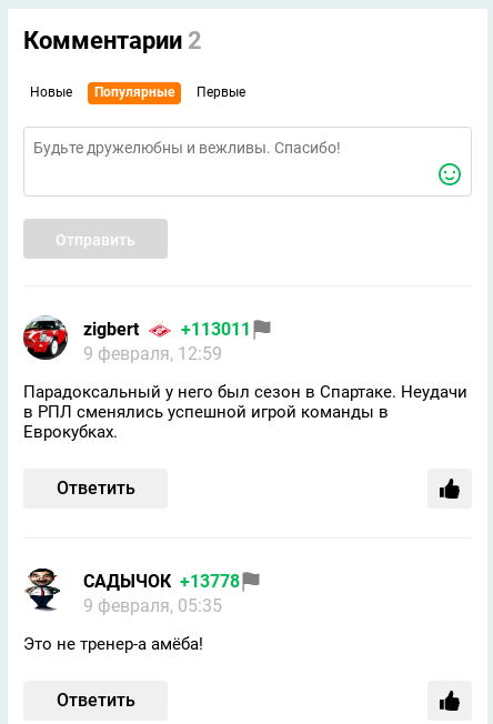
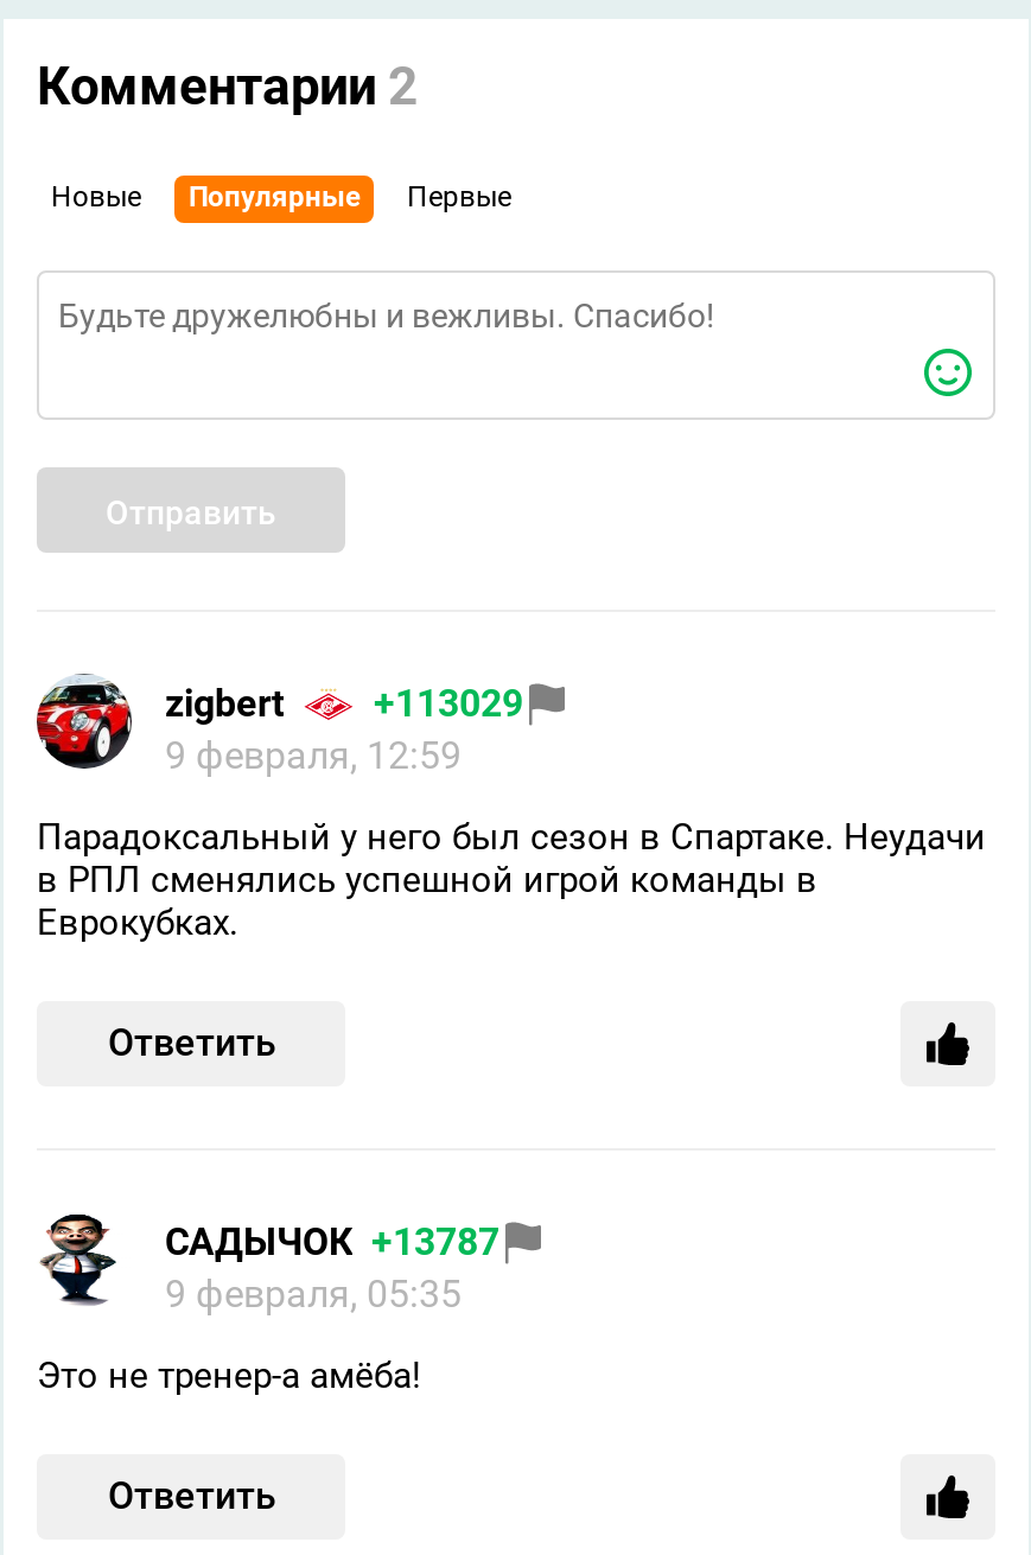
[83,319,251,340] zigbert +113011 -> [165,681,523,726] zigbert +113029
[83,571,240,592] САДЫЧОК +13778 -> [165,1220,499,1265] САДЫЧОК +13787

